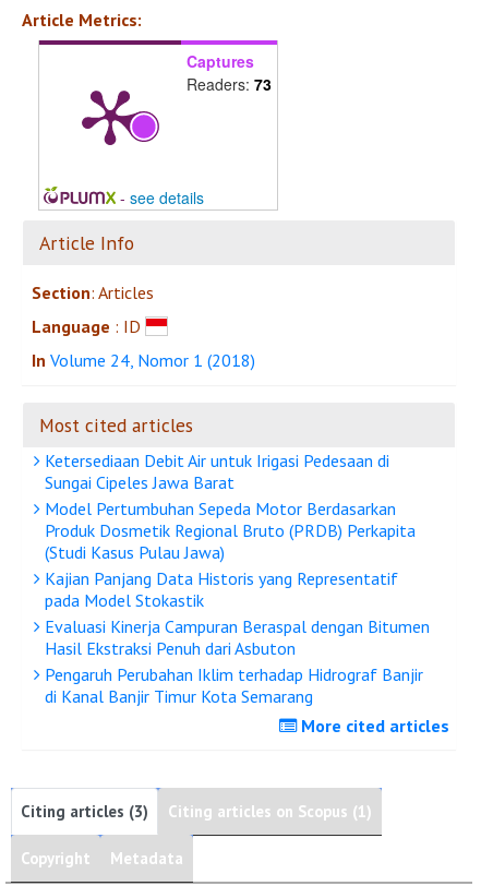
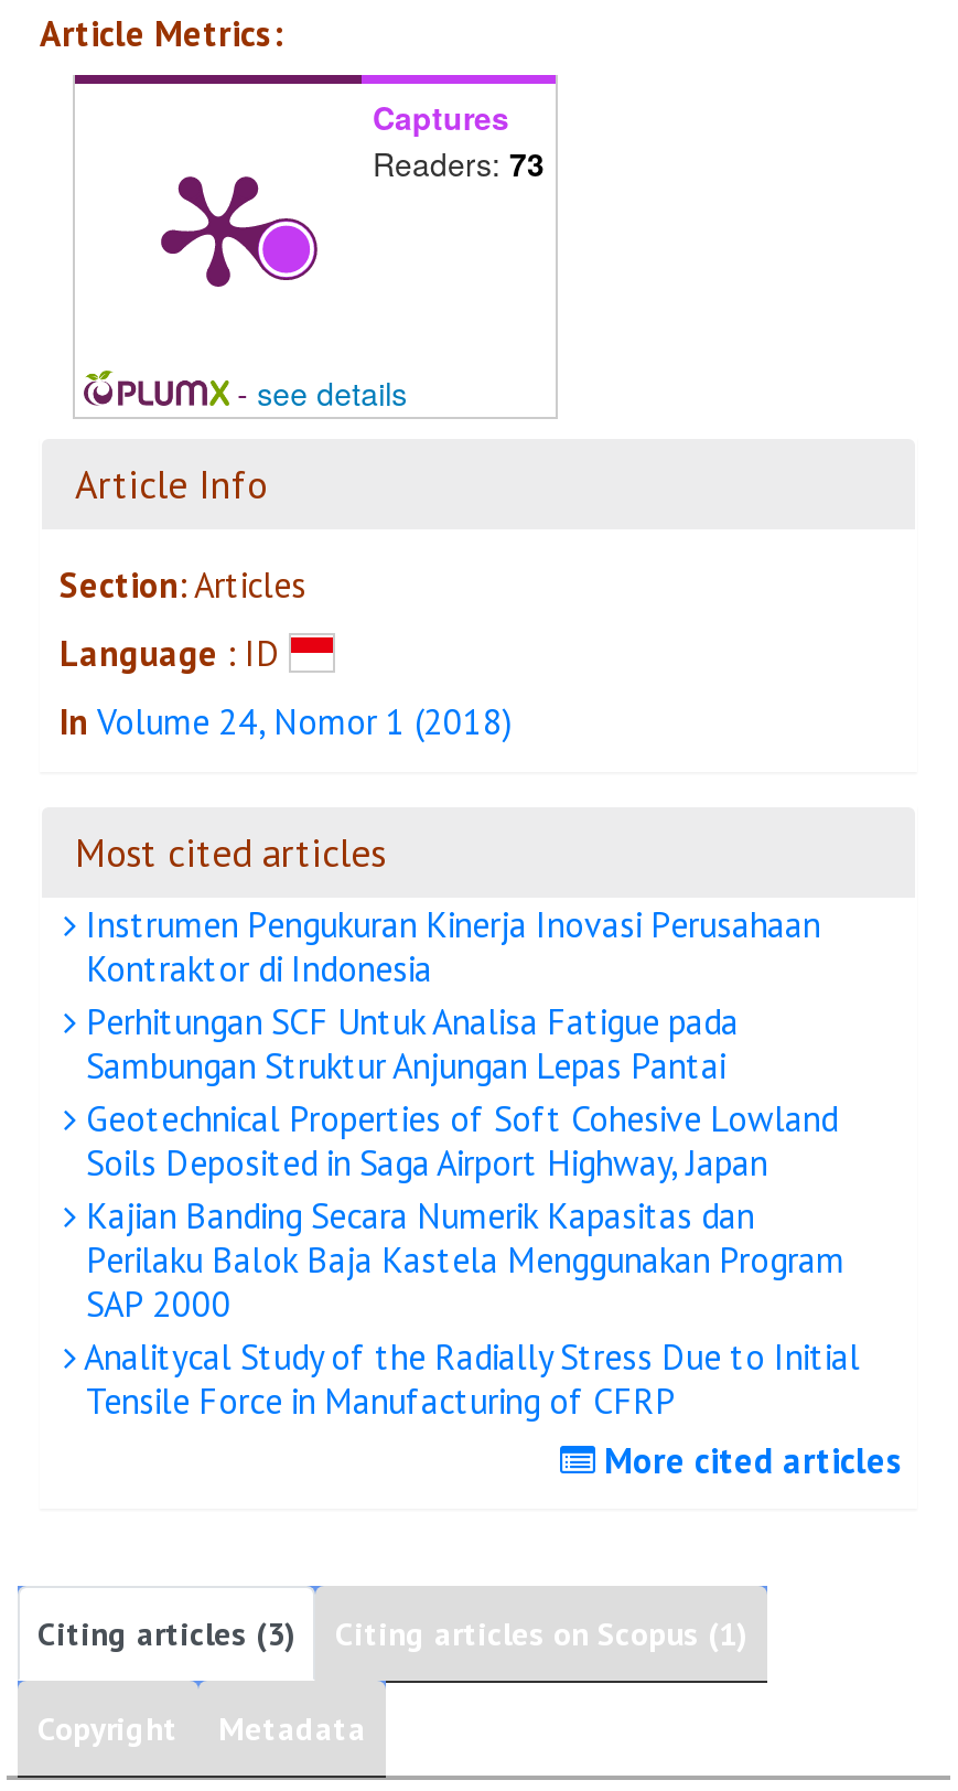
[40,450,430,707] Ketersediaan Debit Air untuk Irigasi Pedesaan di | Sungai Cipeles Jawa Barat | Model Pertumbuhan Sepeda Motor Berdasarkan | Produk Dosmetik Regional Bruto (PRDB) Perkapita | (Studi Kasus Pulau Jawa) | Kajian Panjang Data Historis yang Representatif | pada Model Stokastik | Evaluasi Kinerja Campuran Beraspal dengan Bitumen | Hasil Ekstraksi Penuh dari Asbuton | Pengaruh Perubahan Iklim terhadap Hidrograf Banjir | di Kanal Banjir Timur Kota Semarang -> [77,902,860,1423] Instrumen Pengukuran Kinerja Inovasi Perusahaan | Kontraktor di Indonesia | Perhitungan SCF Untuk Analisa Fatigue pada | Sambungan Struktur Anjungan Lepas Pantai | Geotechnical Properties of Soft Cohesive Lowland | Soils Deposited in Saga Airport Highway, Japan | Kajian Banding Secara Numerik Kapasitas dan | Perilaku Balok Baja Kastela Menggunakan Program | SAP 2000 | Analitycal Study of the Radially Stress Due to Initial | Tensile Force in Manufacturing of CFRP

